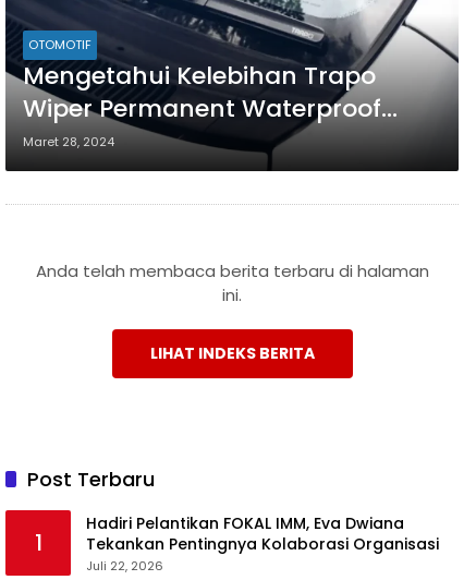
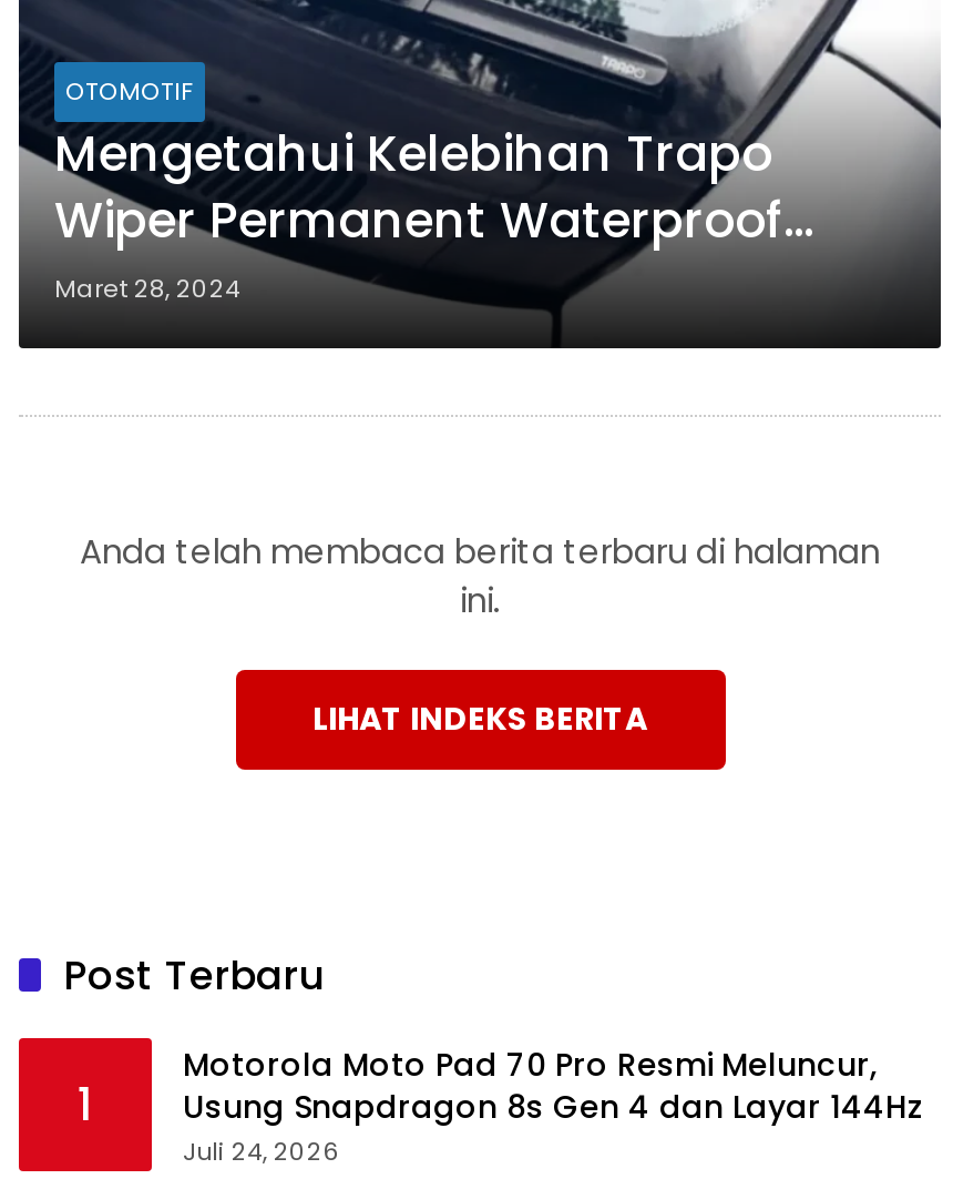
[86,512,439,574] Hadiri Pelantikan FOKAL IMM, Eva Dwiana | Tekankan Pentingnya Kolaborasi Organisasi | Juli 22, 2026 -> [183,1042,923,1168] Motorola Moto Pad 70 Pro Resmi Meluncur, | Usung Snapdragon 8s Gen 4 dan Layar 144Hz | Juli 24, 2026

